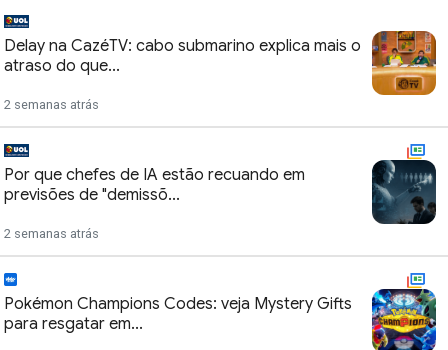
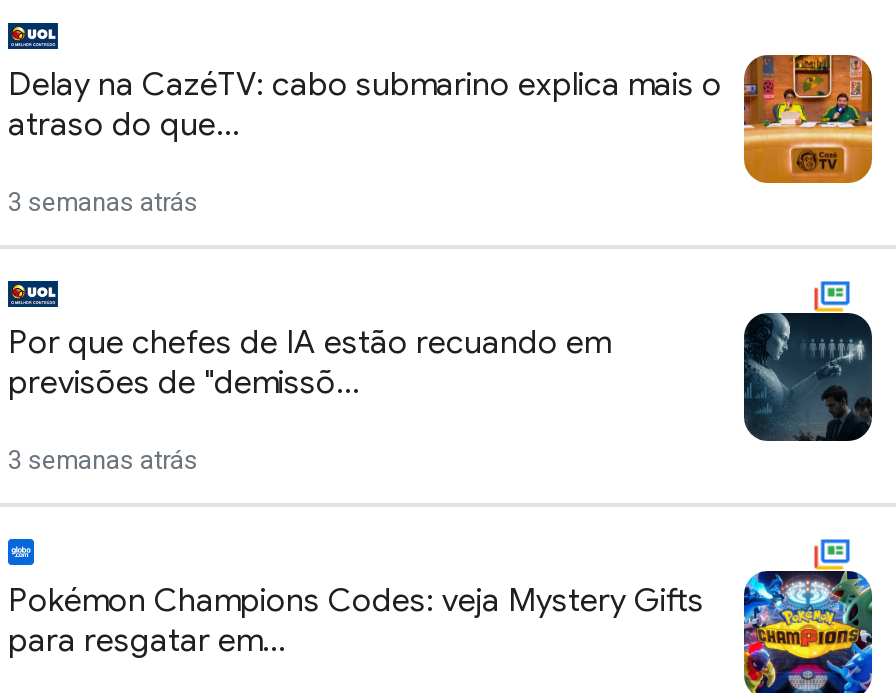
[4,97,99,112] 2 semanas atrás -> [8,187,198,217] 3 semanas atrás
[4,226,99,241] 2 semanas atrás -> [8,445,198,475] 3 semanas atrás

